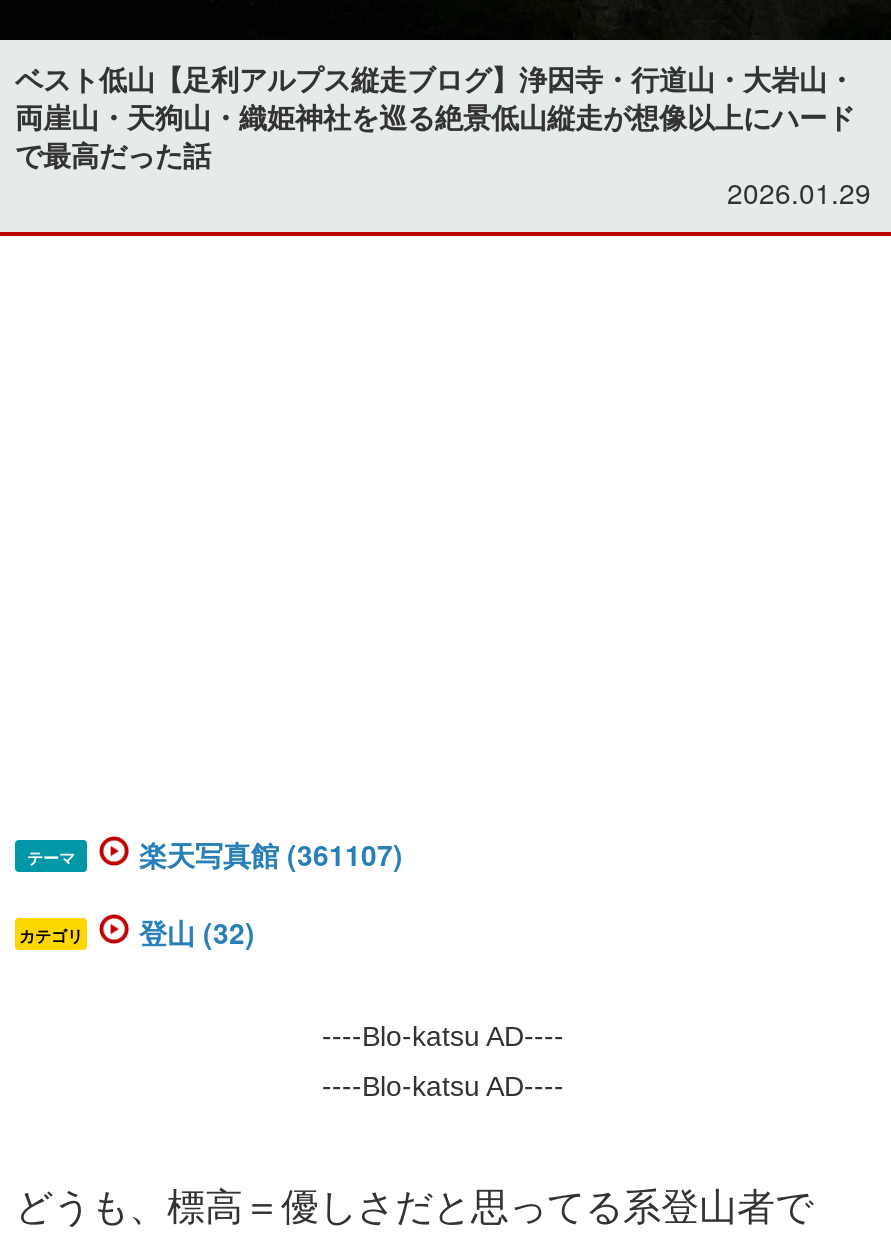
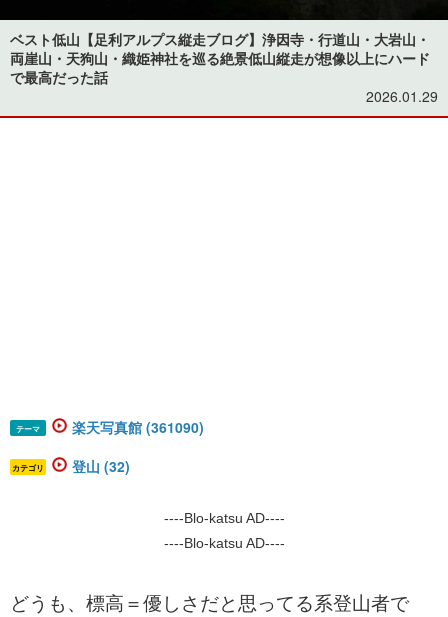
[139,834,403,874] 楽天写真館 (361107) -> [72,417,204,437] 楽天写真館 (361090)

